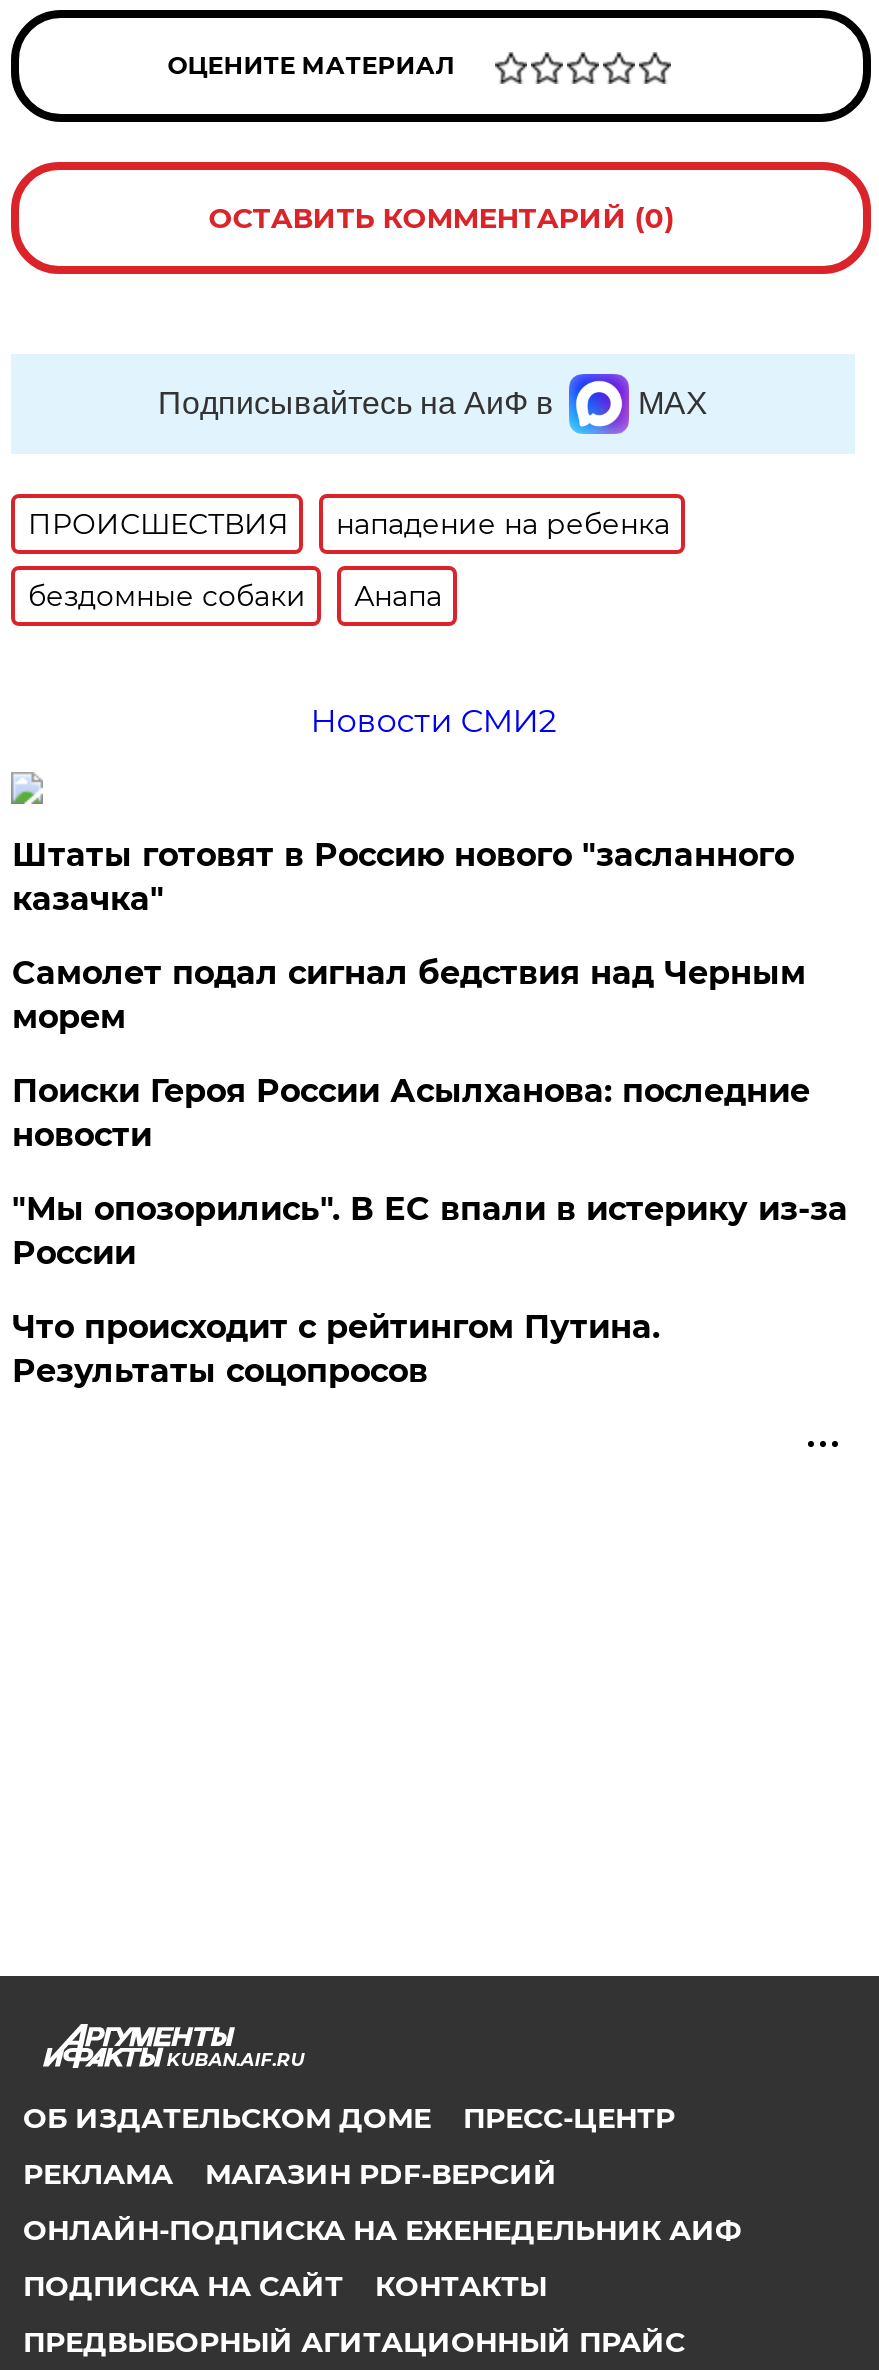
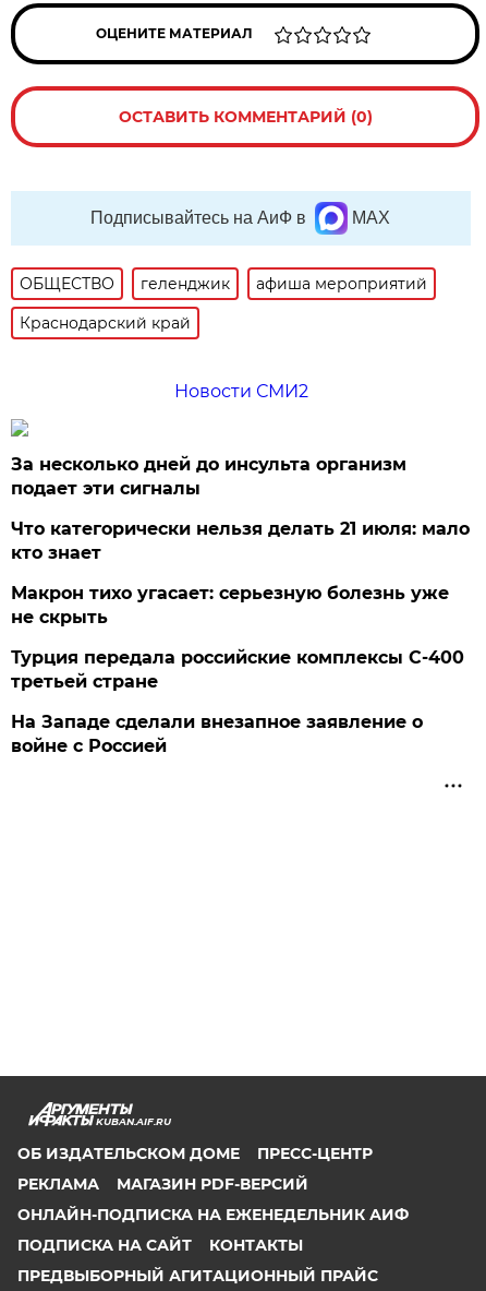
[28,506,670,542] ПРОИСШЕСТВИЯ | нападение на ребенка -> [20,274,428,294] ОБЩЕСТВО | геленджик | афиша мероприятий
[28,578,442,614] бездомные собаки | Анапа -> [20,313,191,333] Краснодарский край
[12,836,794,918] Штаты готовят в Россию нового "засланного | казачка" -> [11,454,407,499] За несколько дней до инсульта организм | подает эти сигналы
[12,954,806,1036] Самолет подал сигнал бедствия над Черным | морем -> [11,518,470,563] Что категорически нельзя делать 21 июля: мало | кто знает
[12,1072,810,1154] Поиски Героя России Асылханова: последние | новости -> [11,583,449,627] Макрон тихо угасает: серьезную болезнь уже | не скрыть
[12,1190,848,1272] "Мы опозорились". В ЕС впали в истерику из-за | России -> [11,647,465,692] Турция передала российские комплексы С-400 | третьей стране
[12,1308,660,1390] Что происходит с рейтингом Путина. | Результаты соцопросов -> [11,712,423,756] На Западе сделали внезапное заявление о | войне с Россией

